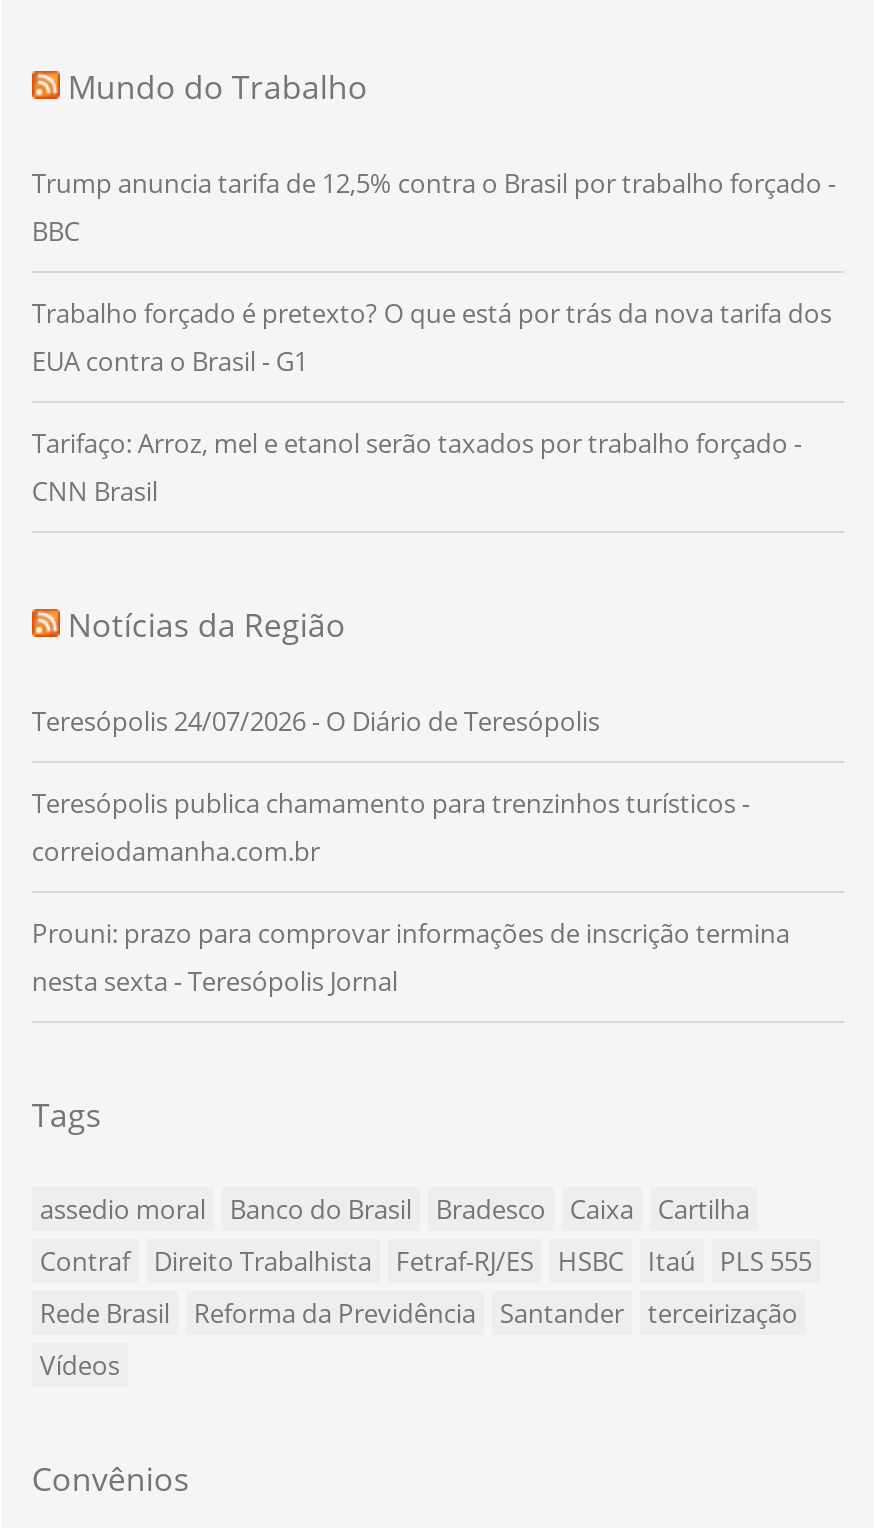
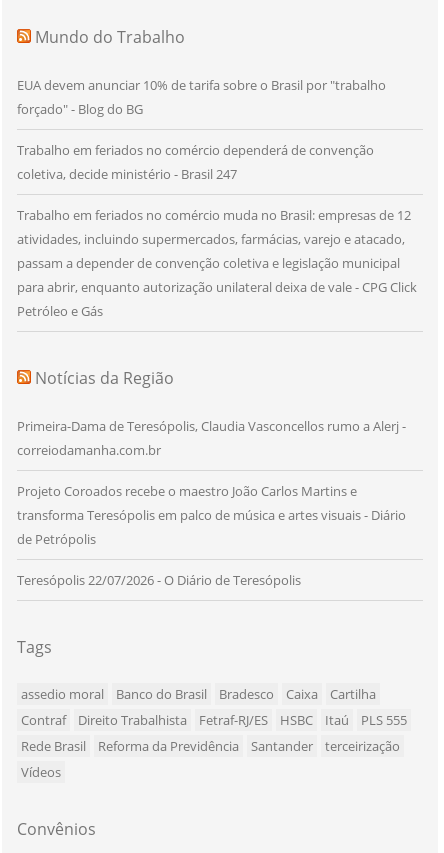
[32,164,836,248] Trump anuncia tarifa de 12,5% contra o Brasil por trabalho forçado - | BBC -> [17,76,386,118] EUA devem anunciar 10% de tarifa sobre o Brasil por "trabalho | forçado" - Blog do BG
[32,294,832,378] Trabalho forçado é pretexto? O que está por trás da nova tarifa dos | EUA contra o Brasil - G1 -> [17,141,374,183] Trabalho em feriados no comércio dependerá de convenção | coletiva, decide ministério - Brasil 247
[32,424,802,508] Tarifaço: Arroz, mel e etanol serão taxados por trabalho forçado - | CNN Brasil -> [17,206,417,320] Trabalho em feriados no comércio muda no Brasil: empresas de 12 | atividades, incluindo supermercados, farmácias, varejo e atacado, | passam a depender de convenção coletiva e legislação municipal | para abrir, enquanto autorização unilateral deixa de vale - CPG Click | Petróleo e Gás
[32,702,750,820] Teresópolis 24/07/2026 - O Diário de Teresópolis | Teresópolis publica chamamento para trenzinhos turísticos - -> [17,417,406,435] Primeira-Dama de Teresópolis, Claudia Vasconcellos rumo a Alerj -
[32,914,790,998] Prouni: prazo para comprovar informações de inscrição termina | nesta sexta - Teresópolis Jornal -> [17,482,406,589] Projeto Coroados recebe o maestro João Carlos Martins e | transforma Teresópolis em palco de música e artes visuais - Diário | de Petrópolis | Teresópolis 22/07/2026 - O Diário de Teresópolis

